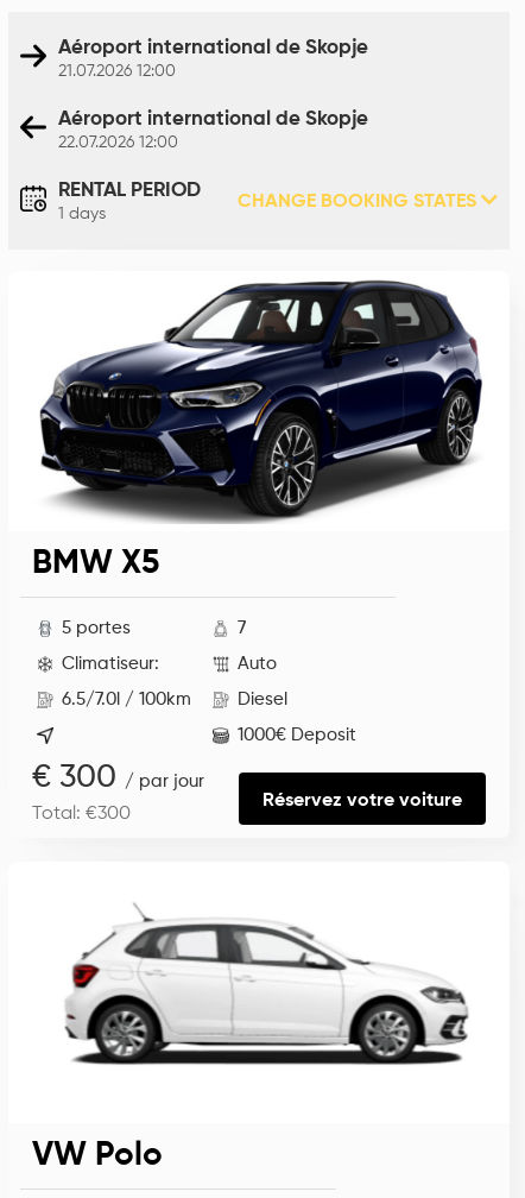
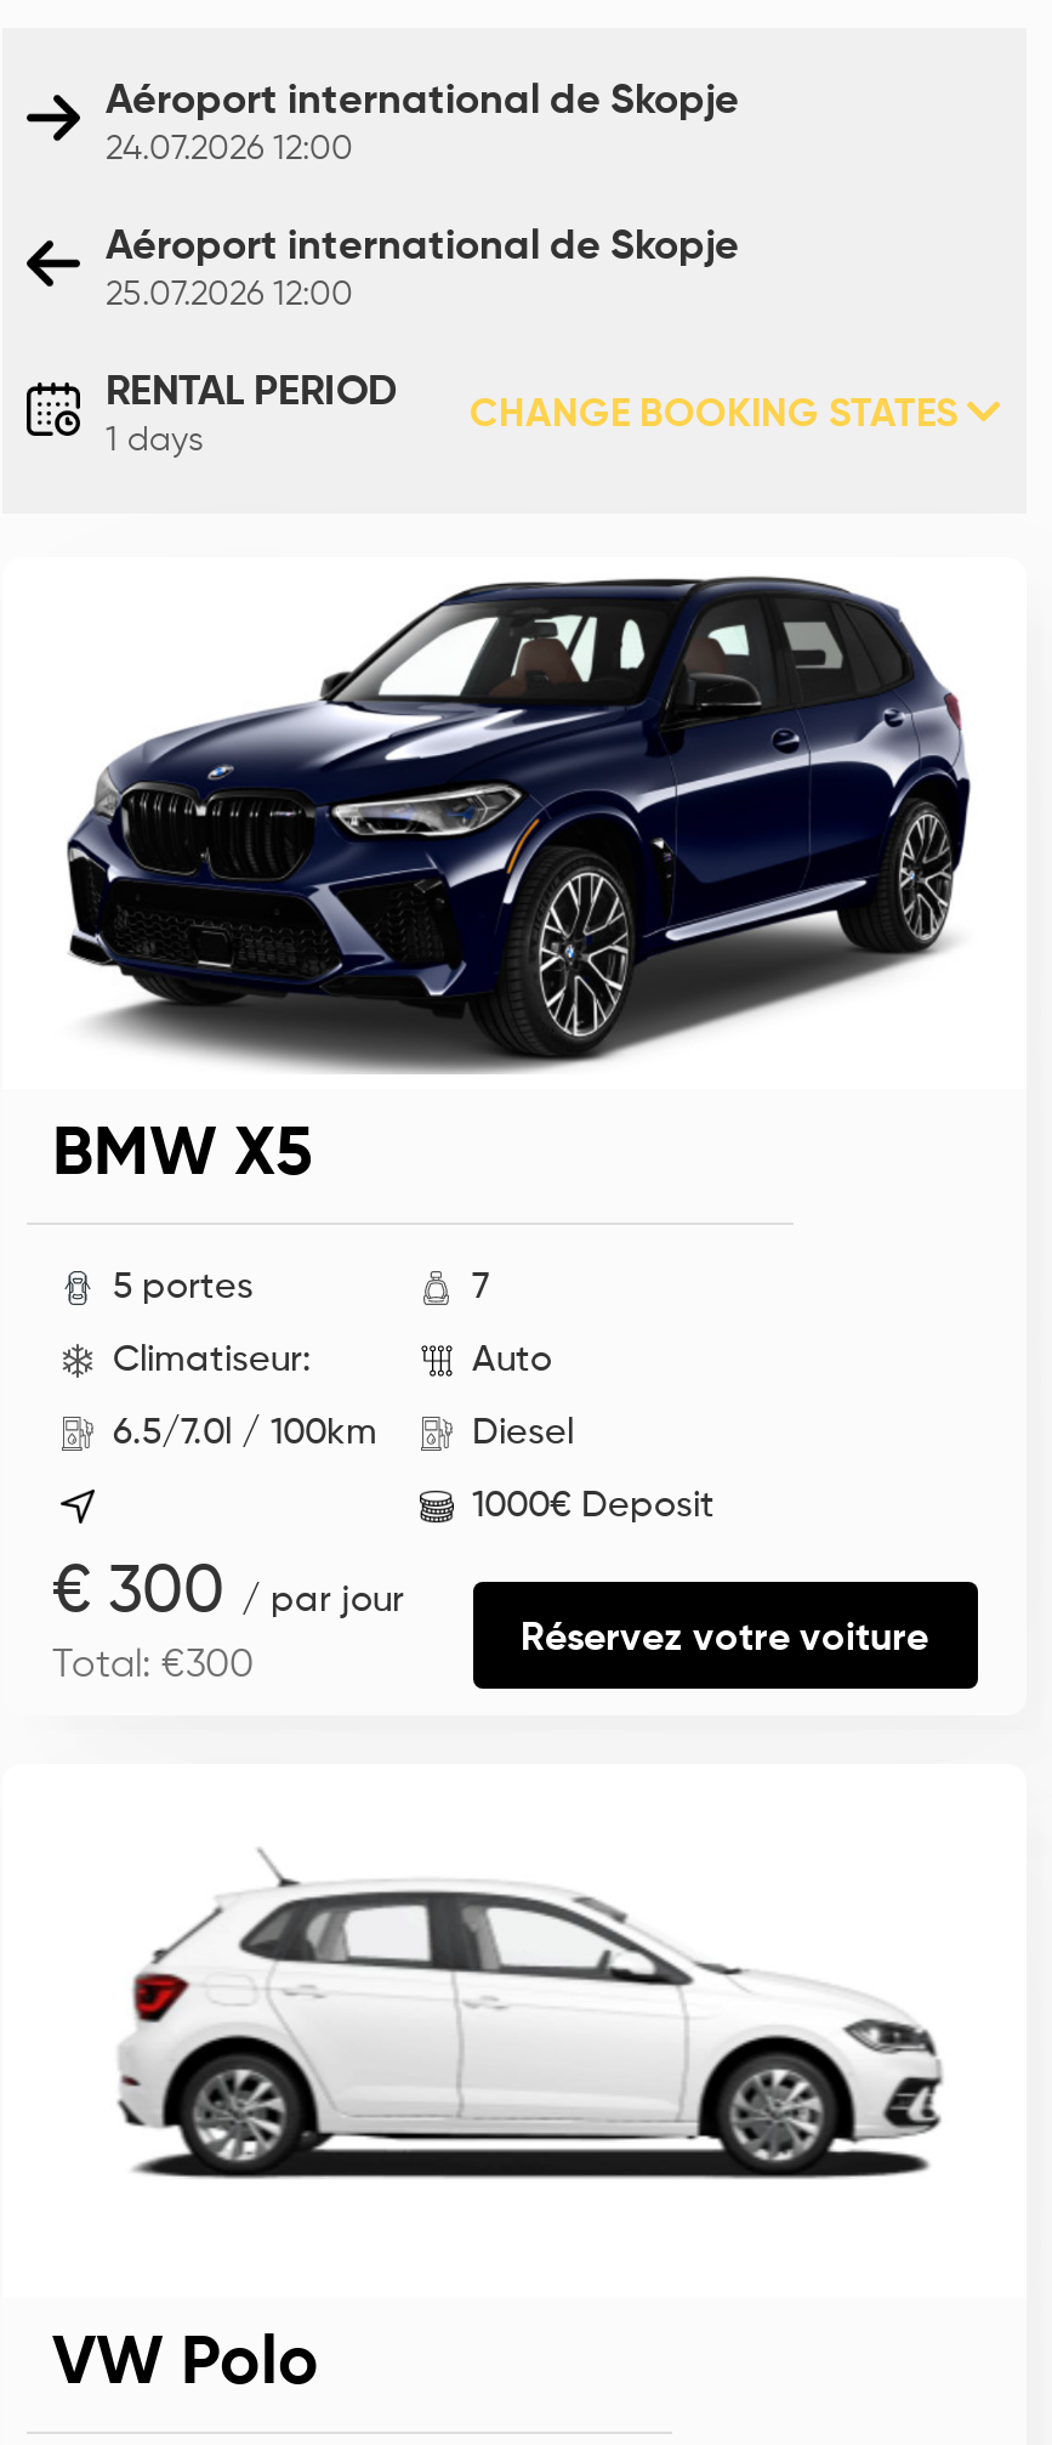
[59,63,176,80] 21.07.2026 12:00 -> [105,132,353,166] 24.07.2026 12:00
[59,134,179,151] 22.07.2026 12:00 -> [105,278,353,312] 25.07.2026 12:00

